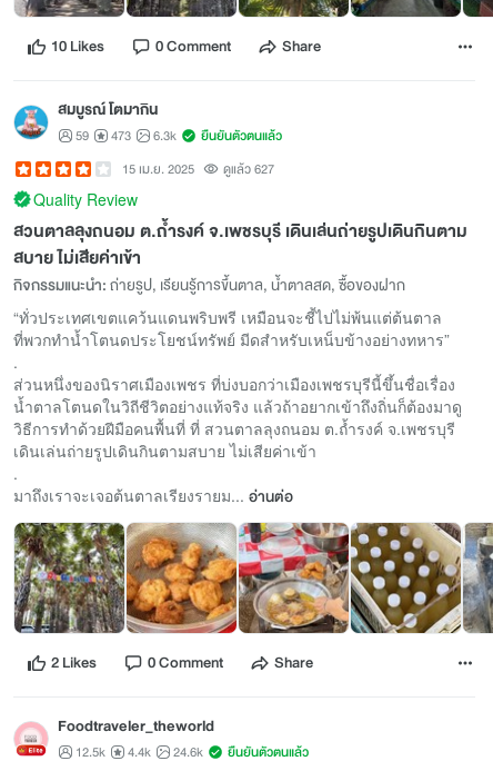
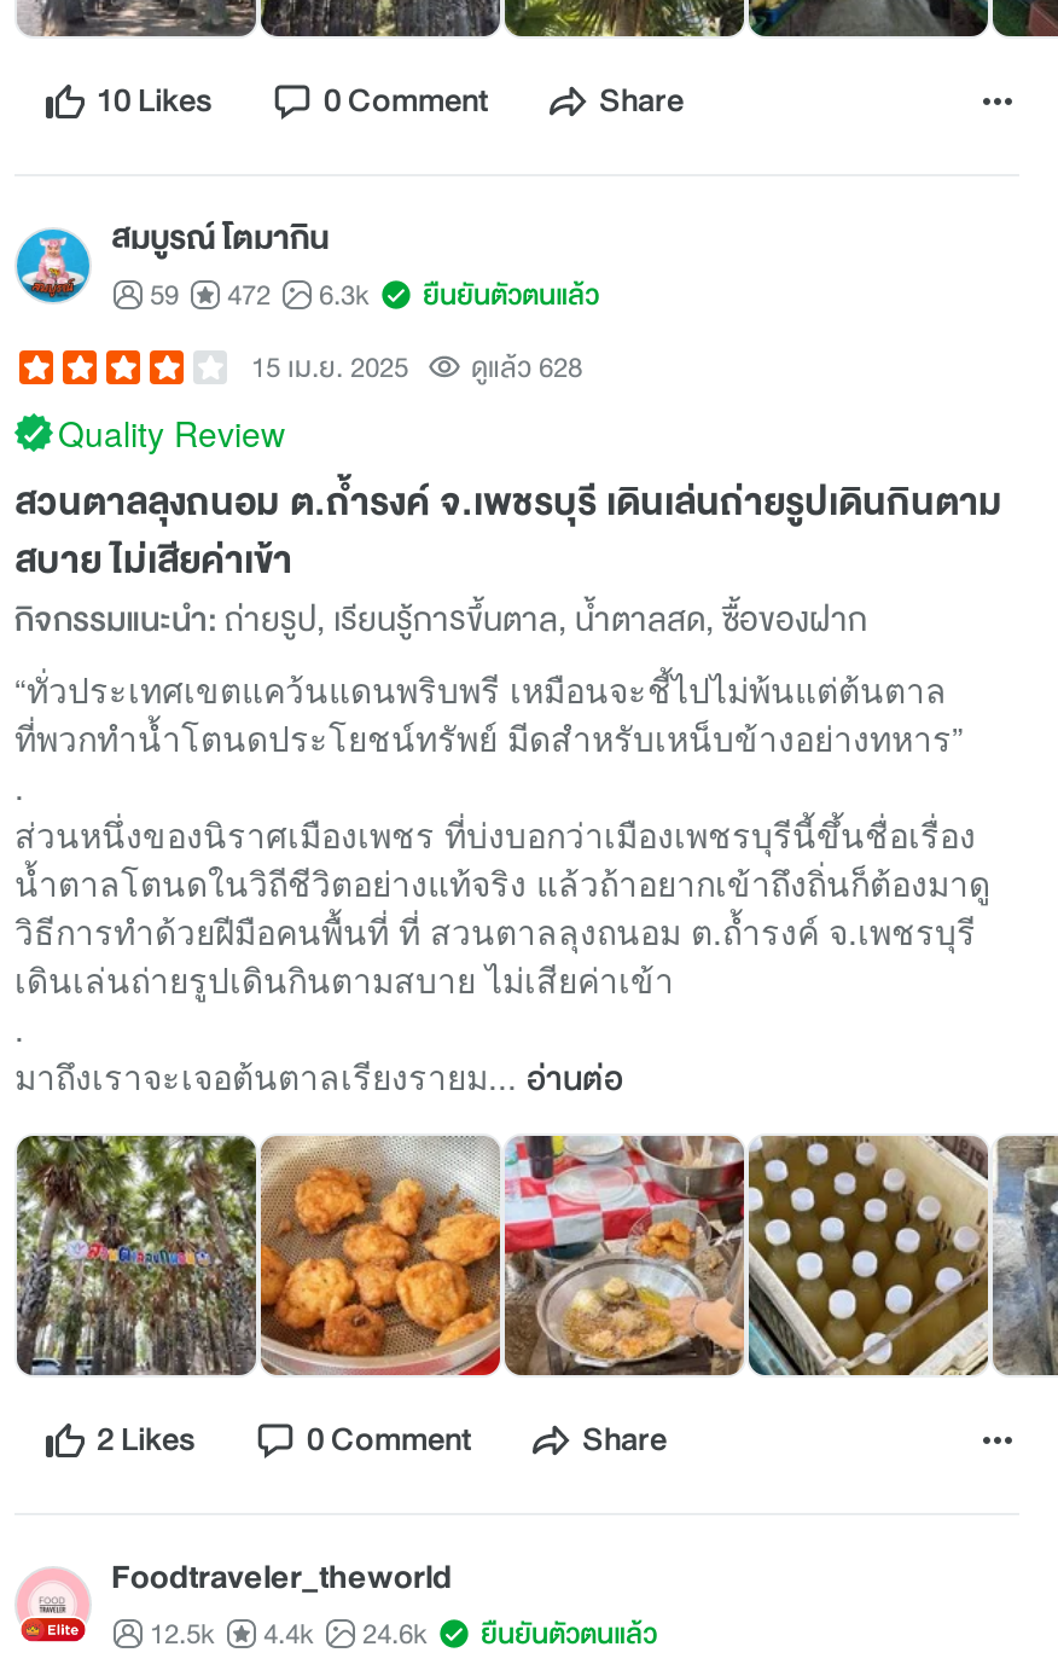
[76,126,282,146] 59 473 6.3k ยืนยันตัวตนแล้ว -> [150,273,599,317] 59 472 6.3k ยืนยันตัวตนแล้ว
[122,159,274,179] 15 เม.ย. 2025 ดูแล้ว 627 -> [251,346,582,389] 15 เม.ย. 2025 ดูแล้ว 628

